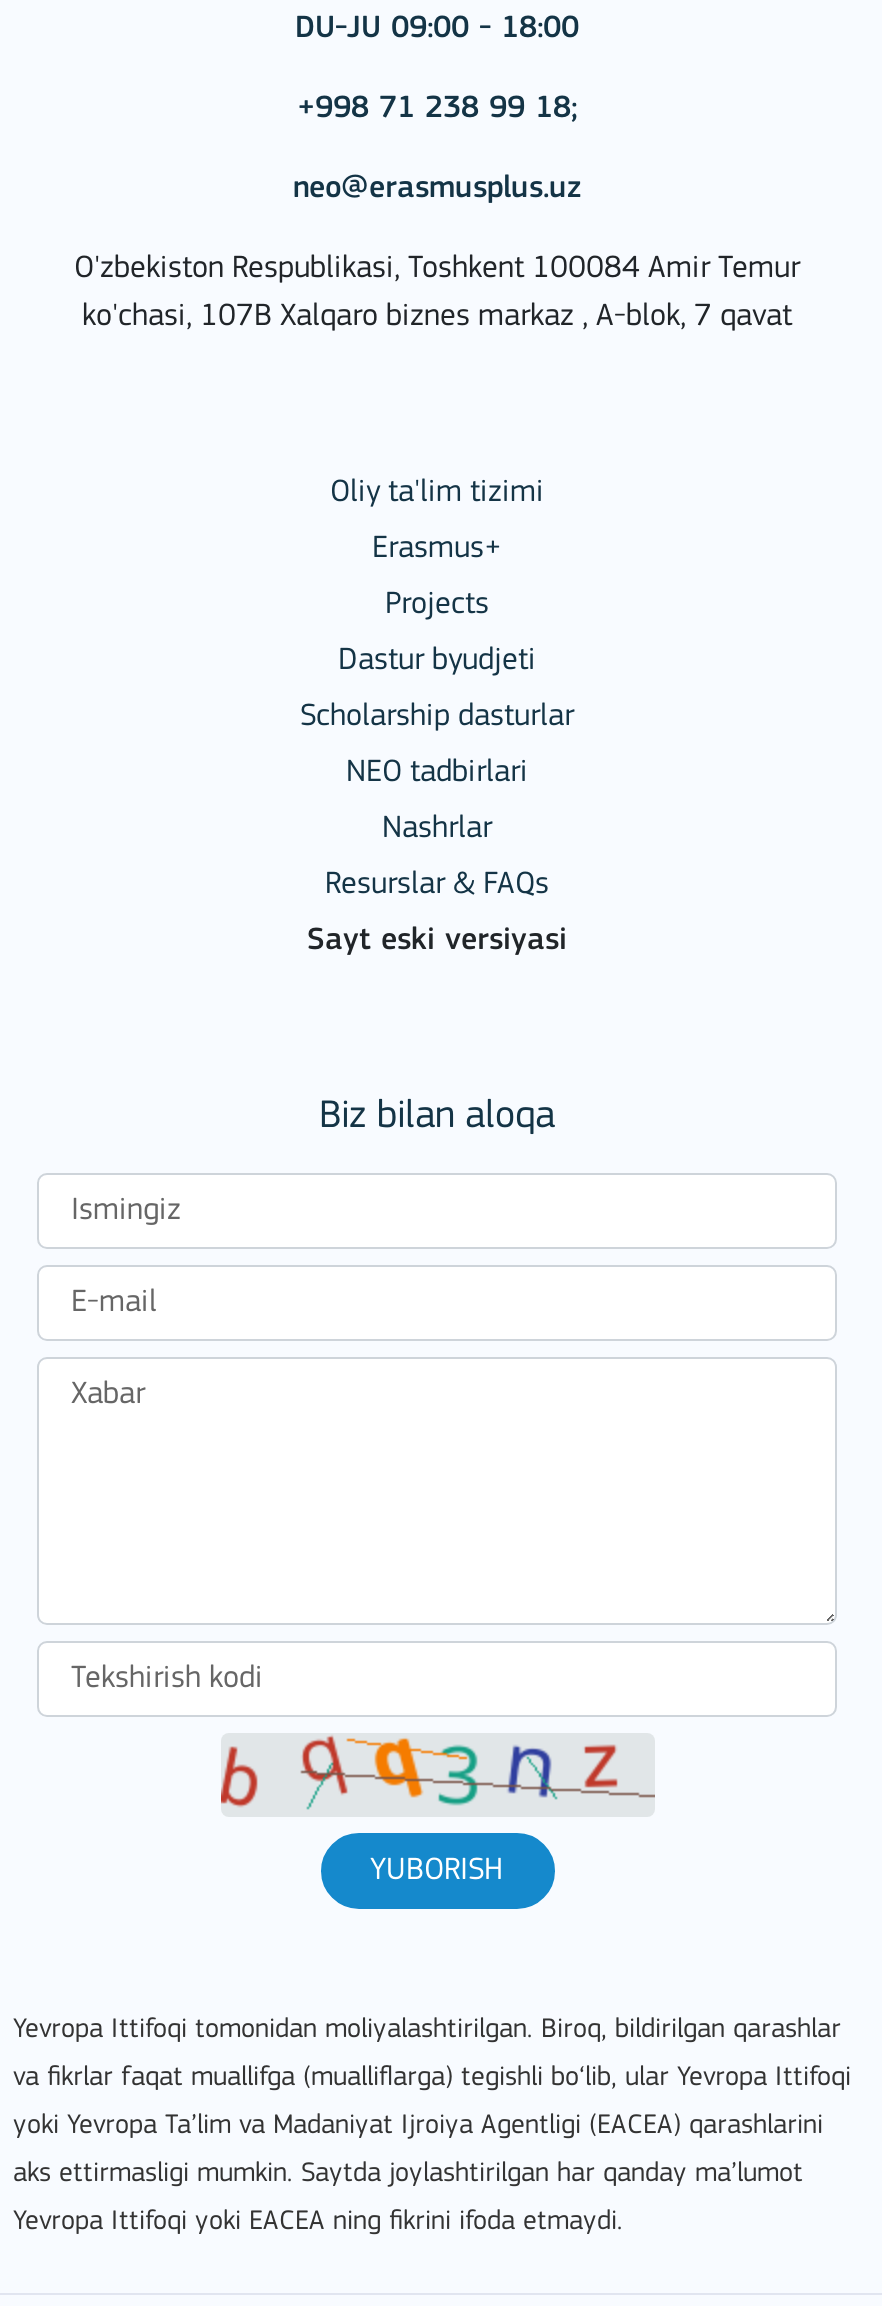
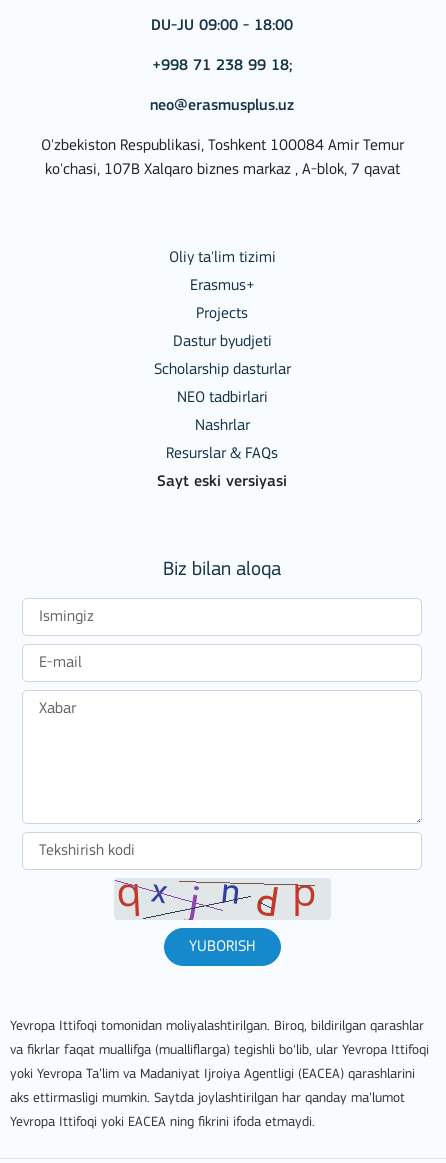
[219,1735,655,1817] [image] -> [114,879,330,921] [image]

